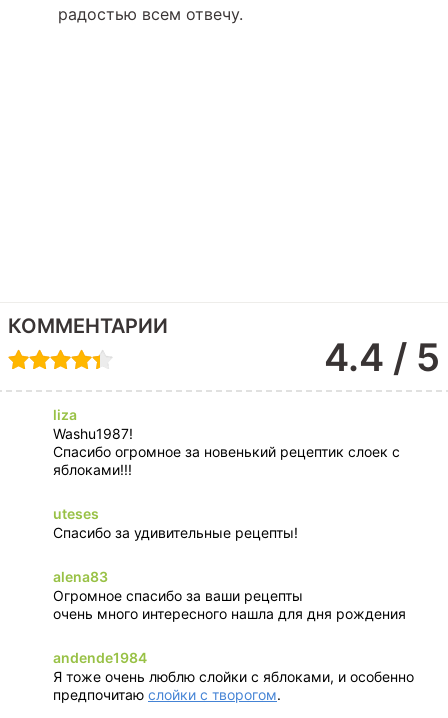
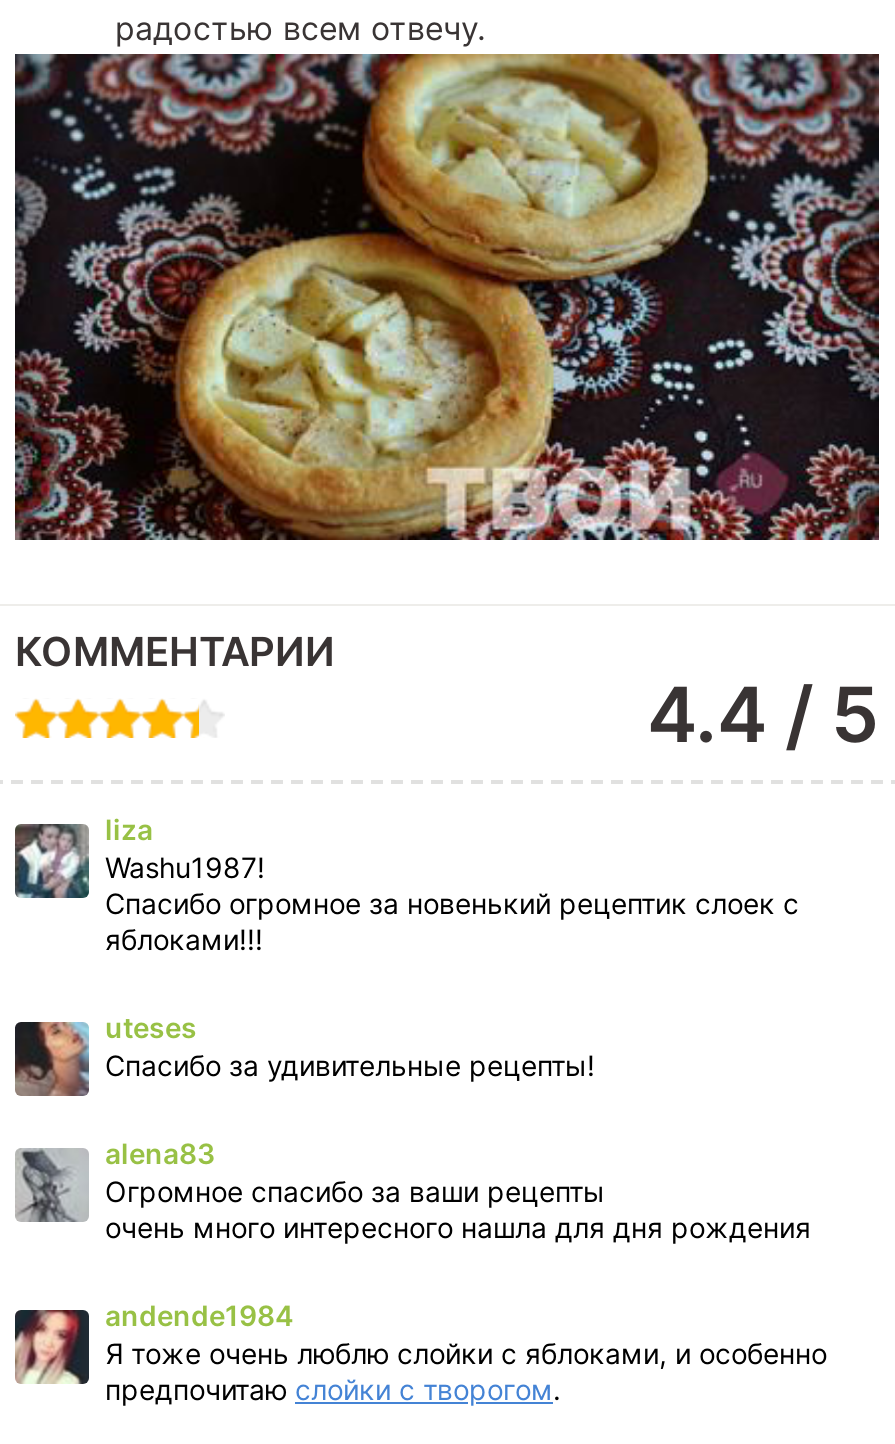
none -> [13,52,881,542] [image]
none -> [13,822,91,900] [image]
none -> [13,1020,91,1098] [image]
none -> [15,1148,89,1224] [image]
none -> [13,1308,91,1386] [image]

